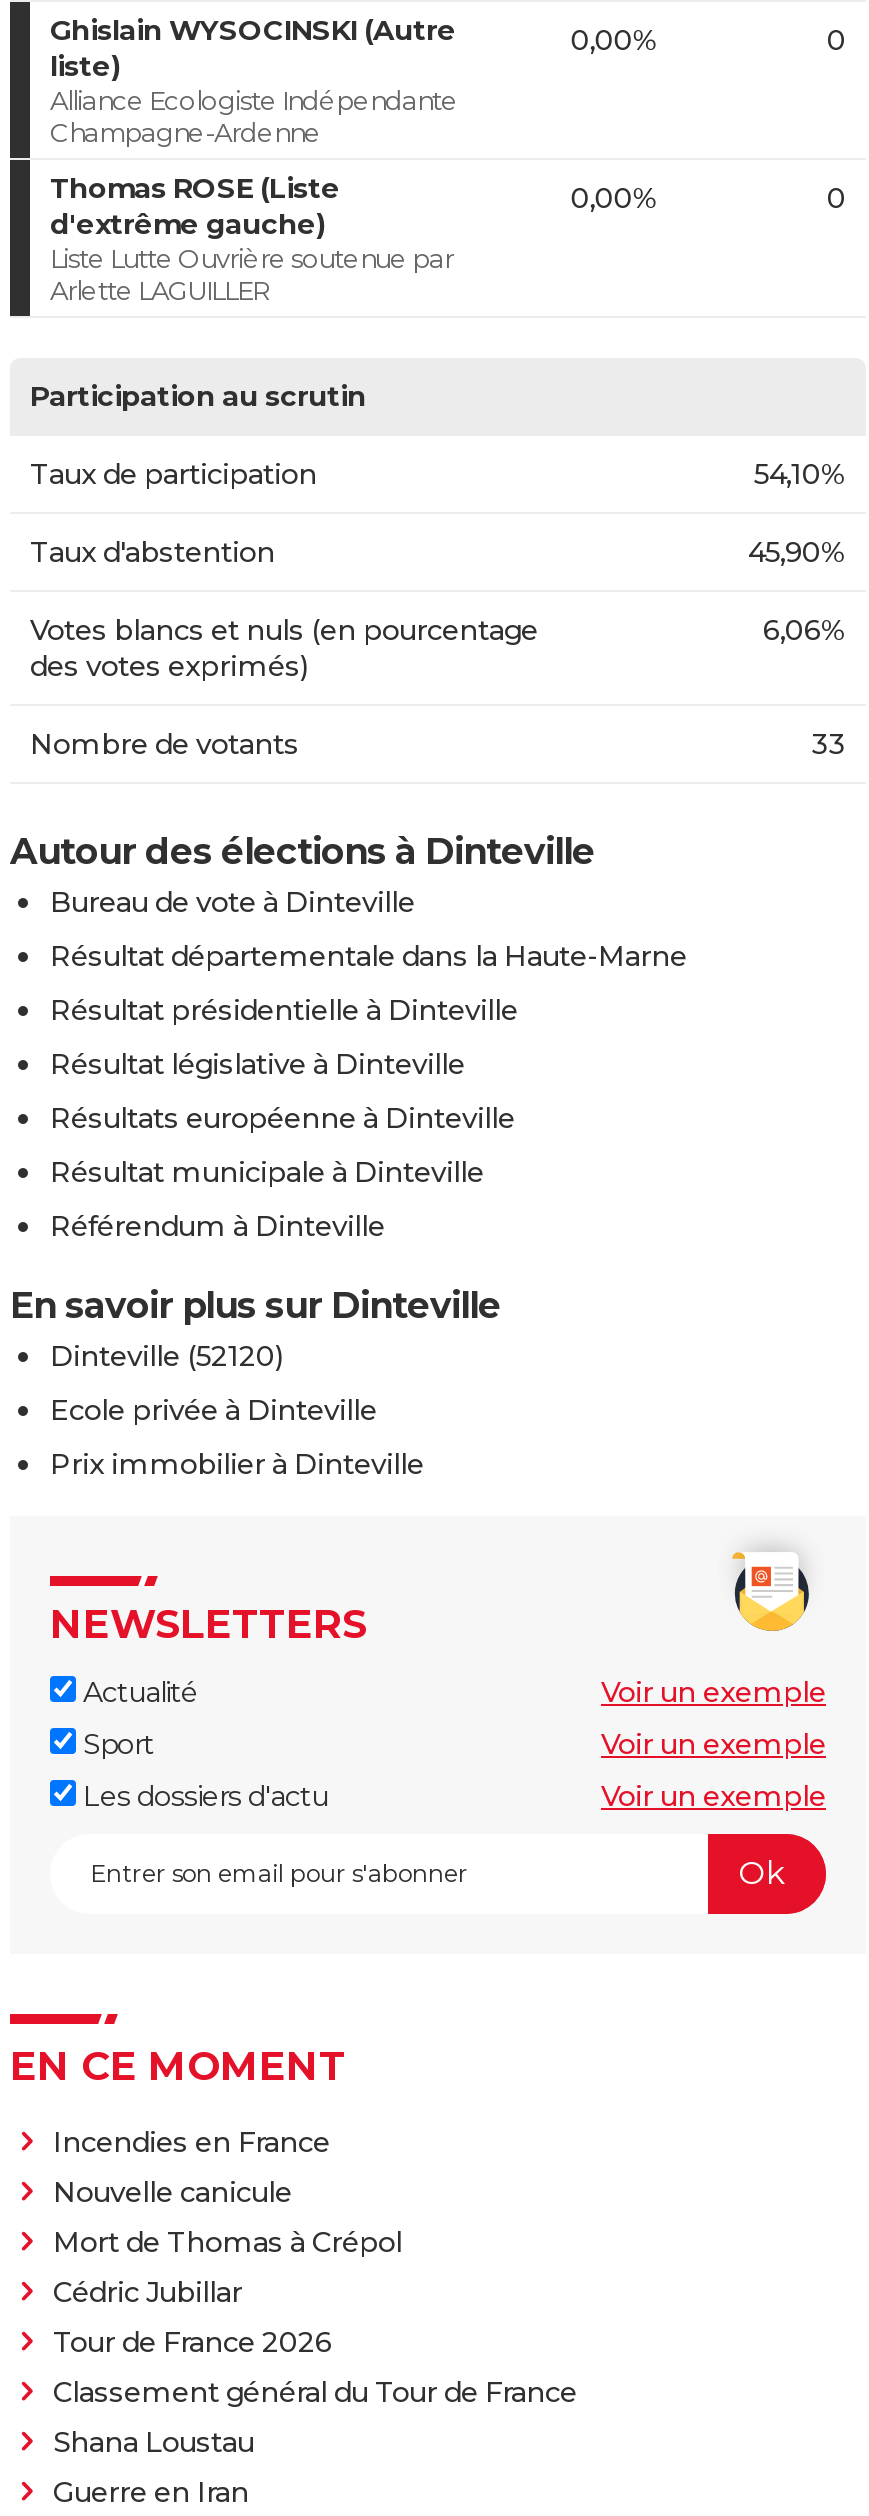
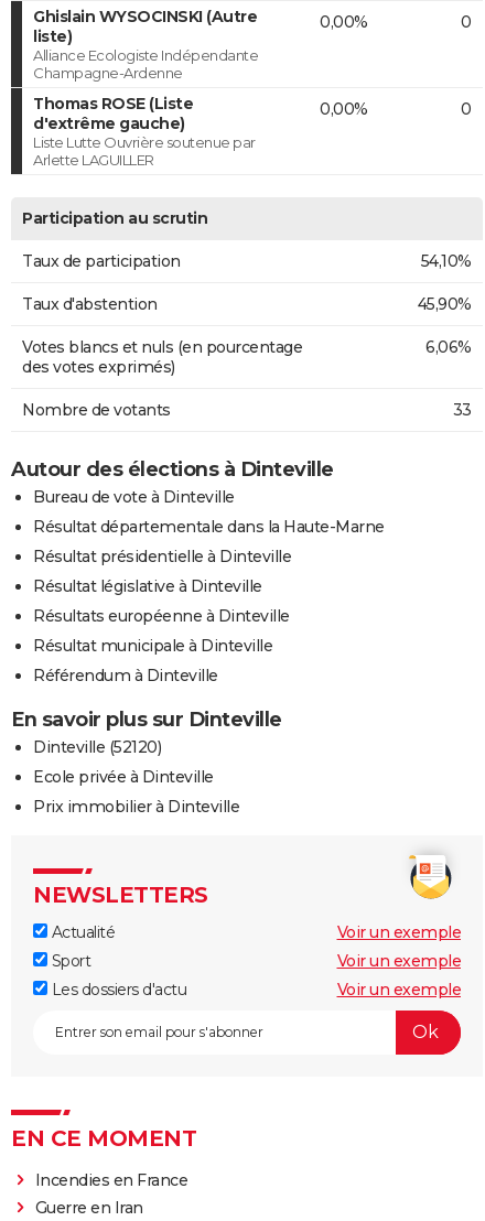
[53,2173,577,2459] Nouvelle canicule | Mort de Thomas à Crépol | Cédric Jubillar | Tour de France 2026 | Classement général du Tour de France | Shana Loustau -> none

